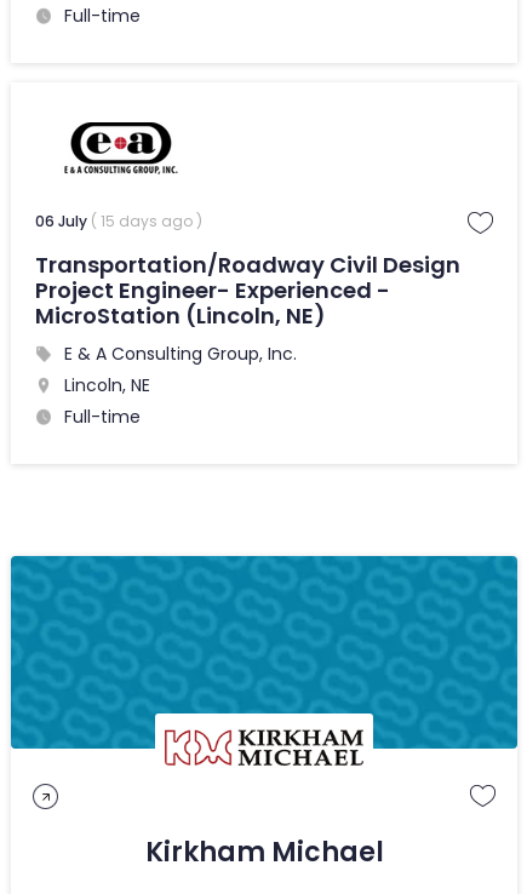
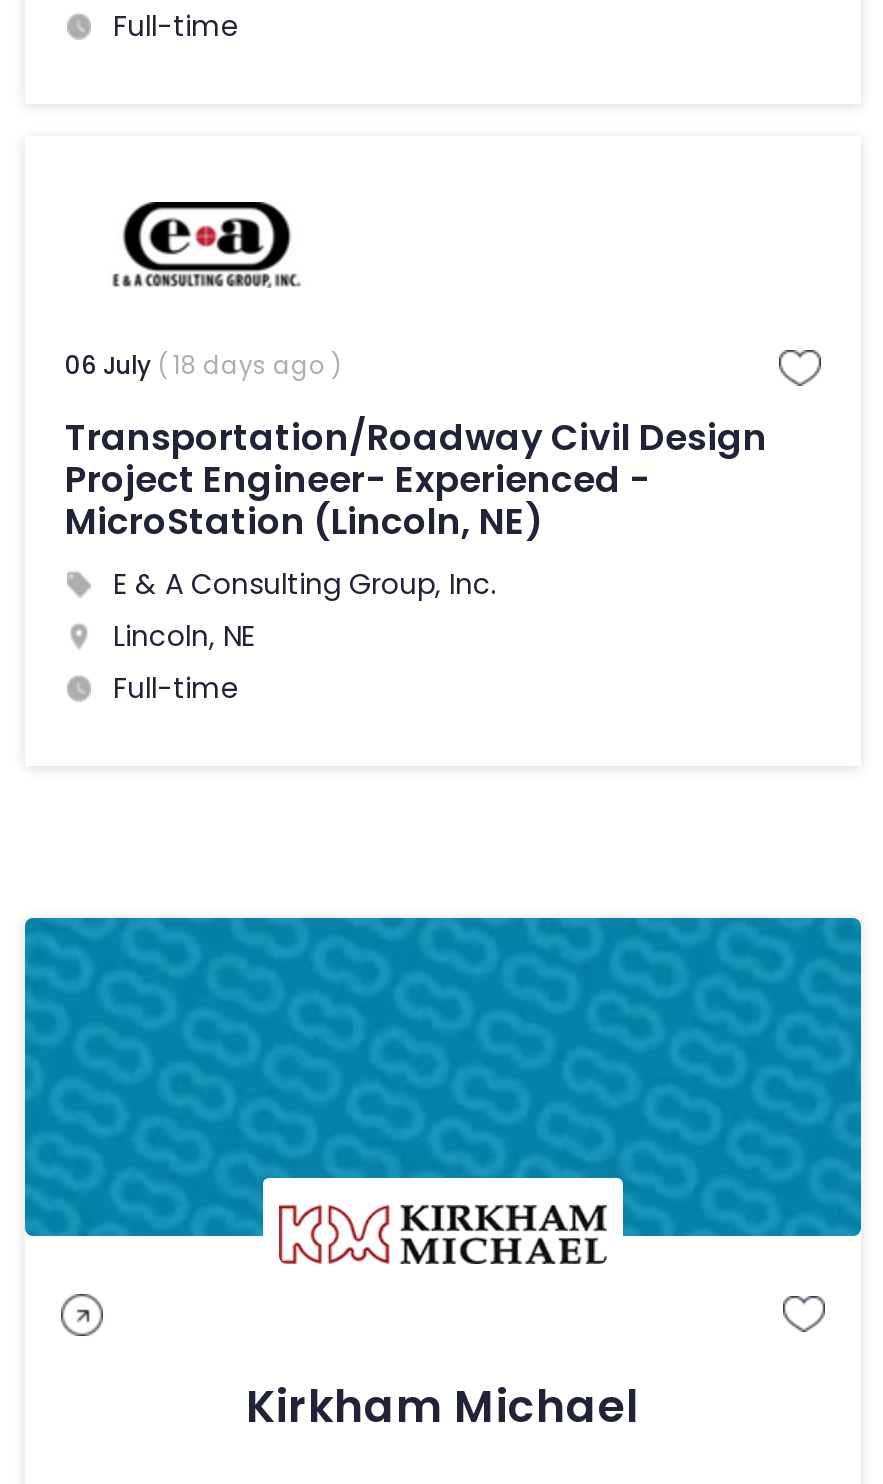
[35,211,202,231] 06 July ( 15 days ago ) -> [65,348,341,382] 06 July ( 18 days ago )

